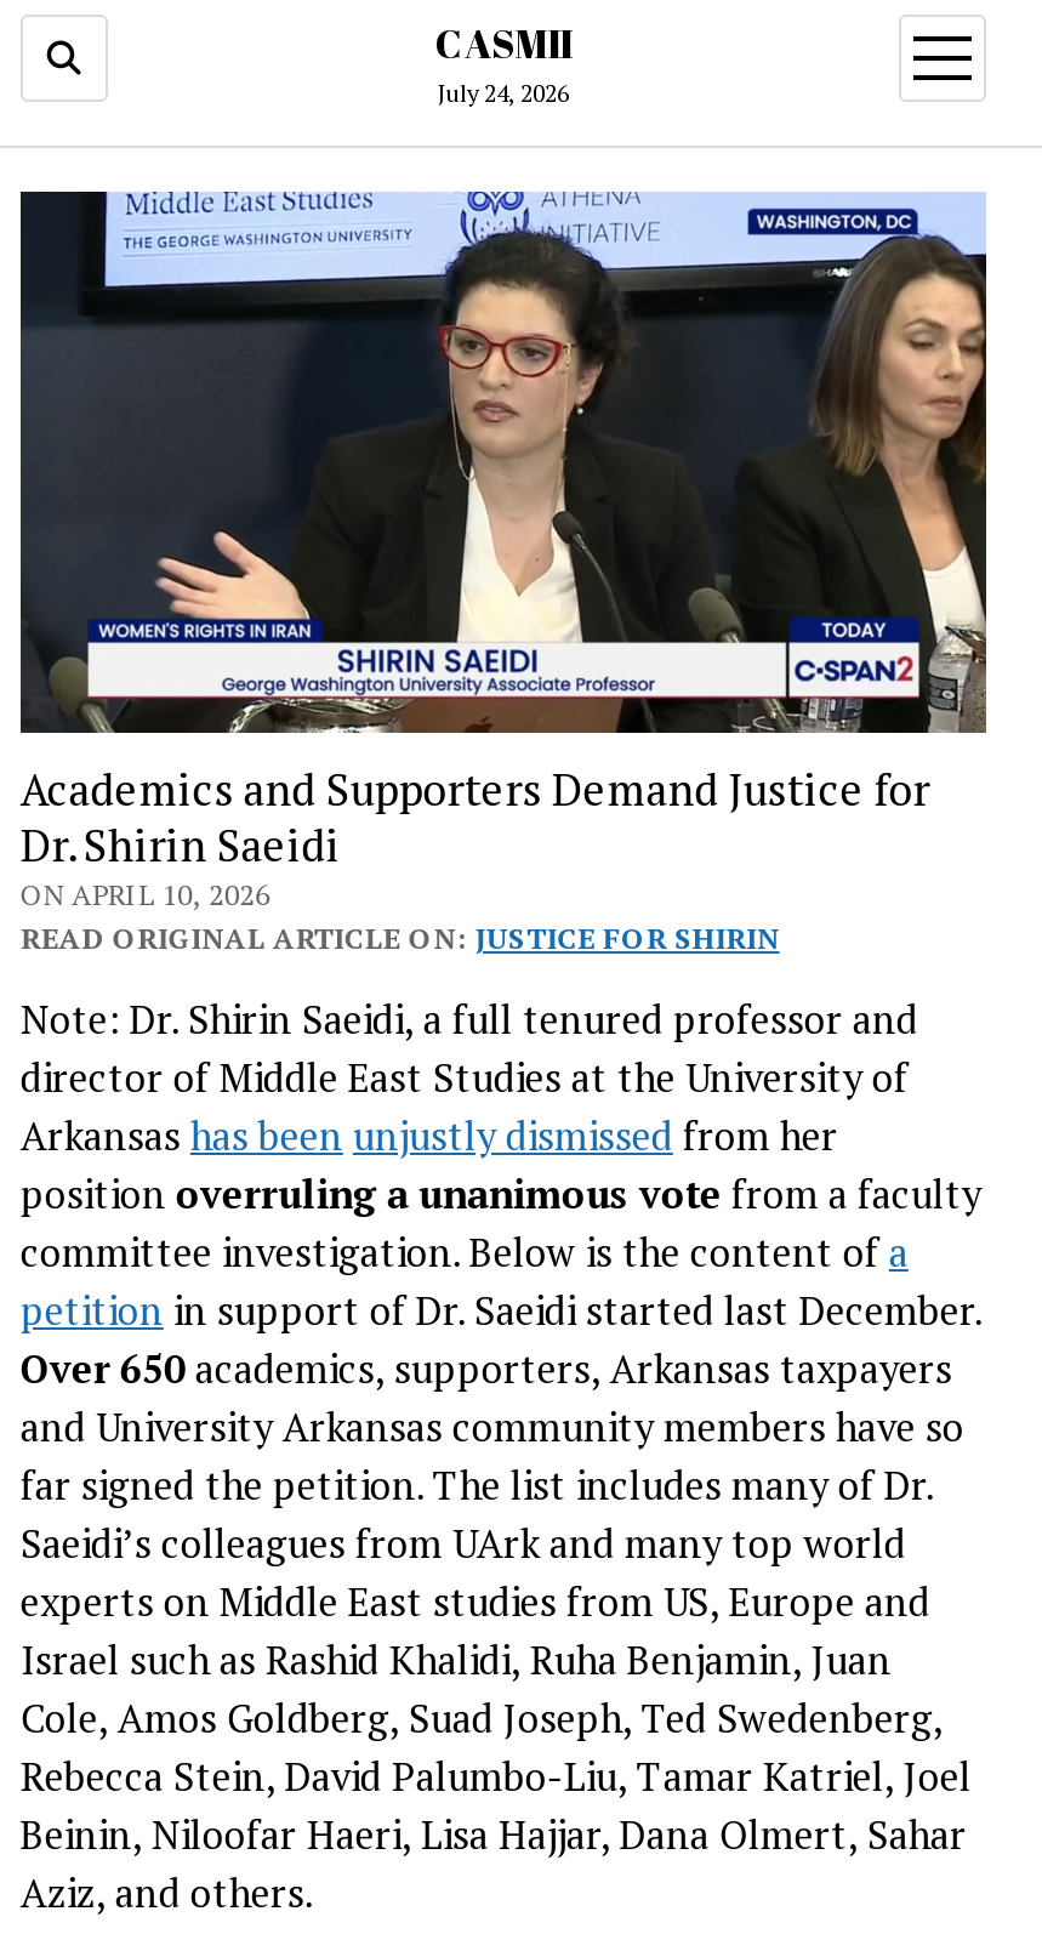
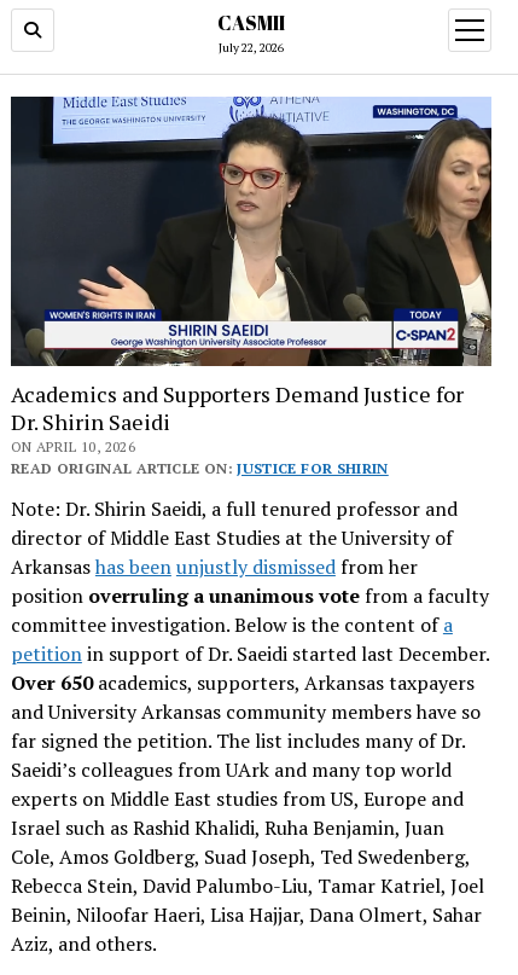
[438,78,569,109] July 24, 2026 -> [219,40,284,56] July 22, 2026

